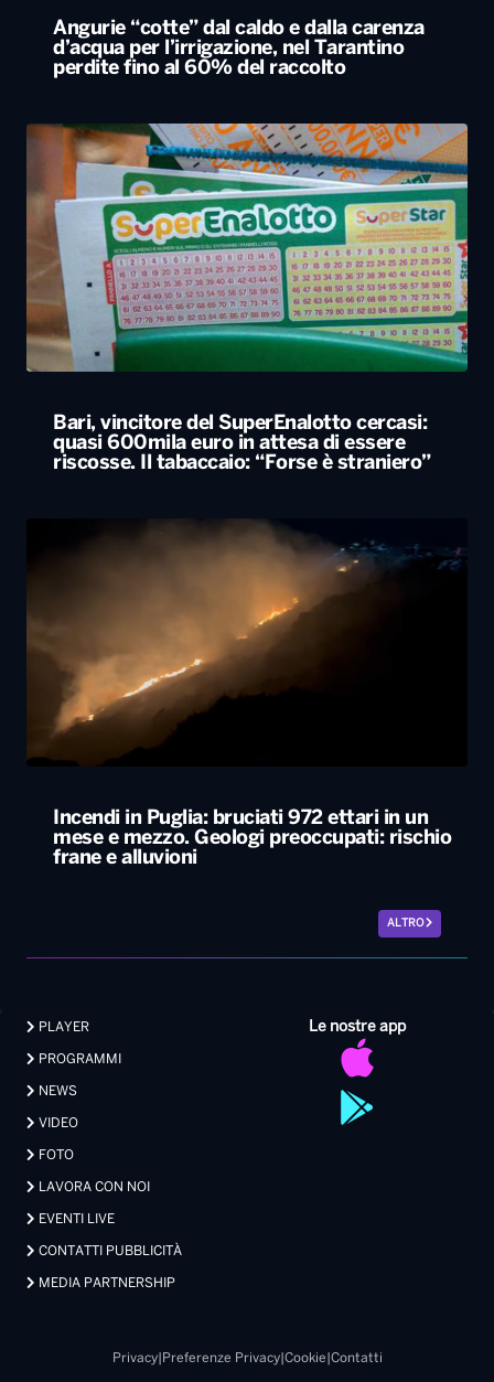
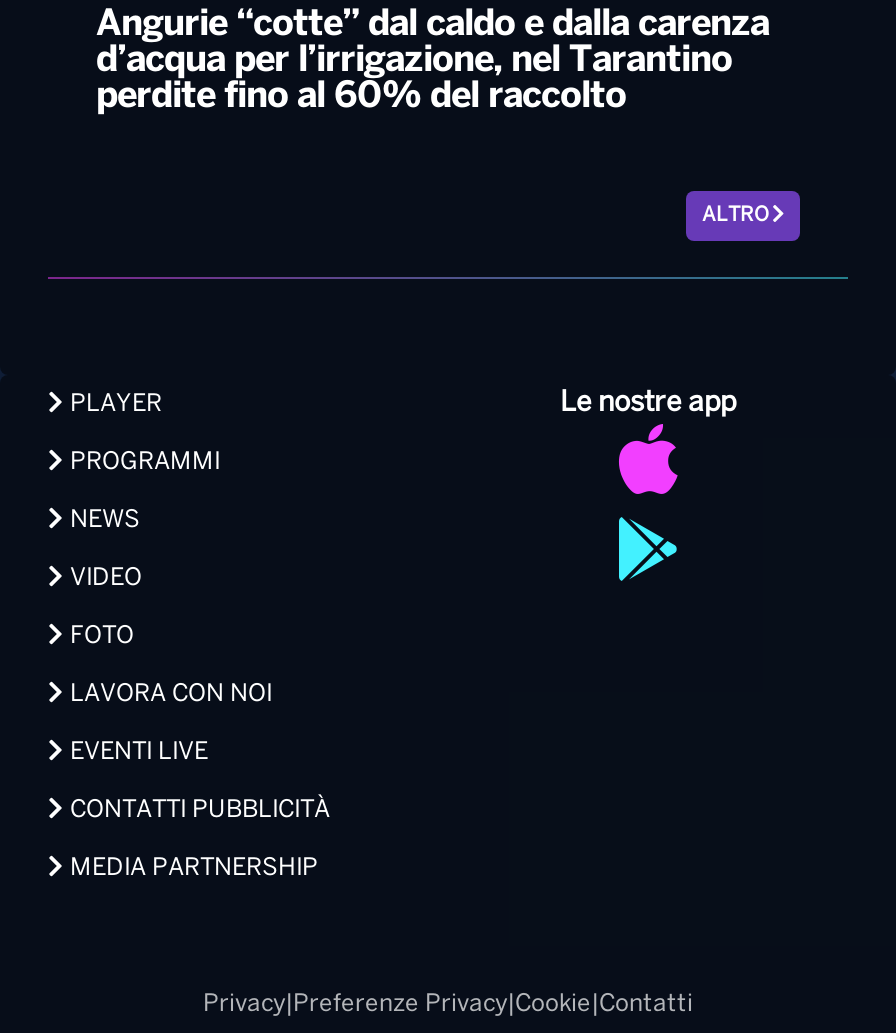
[25,122,469,473] [image] | Bari, vincitore del SuperEnalotto cercasi: | quasi 600mila euro in attesa di essere | riscosse. Il tabaccaio: “Forse è straniero” -> none
[26,519,385,758] [image] -> none
[53,810,451,868] Incendi in Puglia: bruciati 972 ettari in un | mese e mezzo. Geologi preoccupati: rischio | frane e alluvioni -> none

